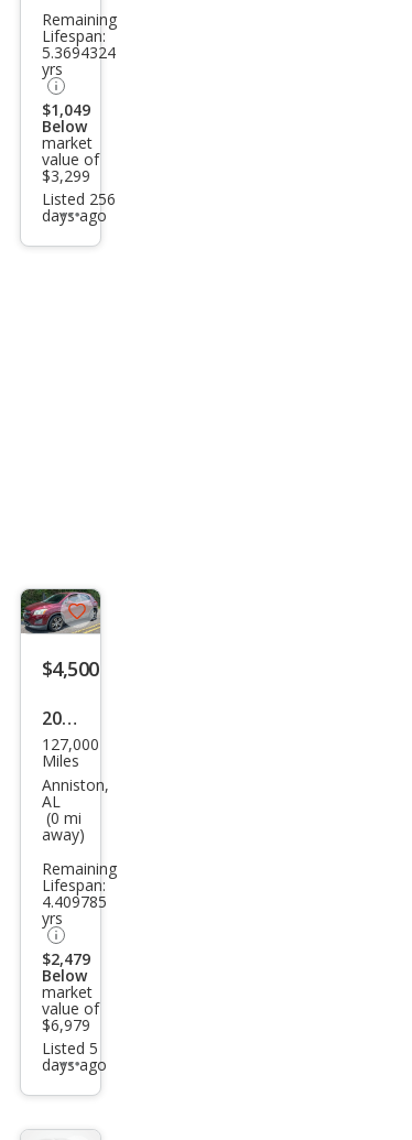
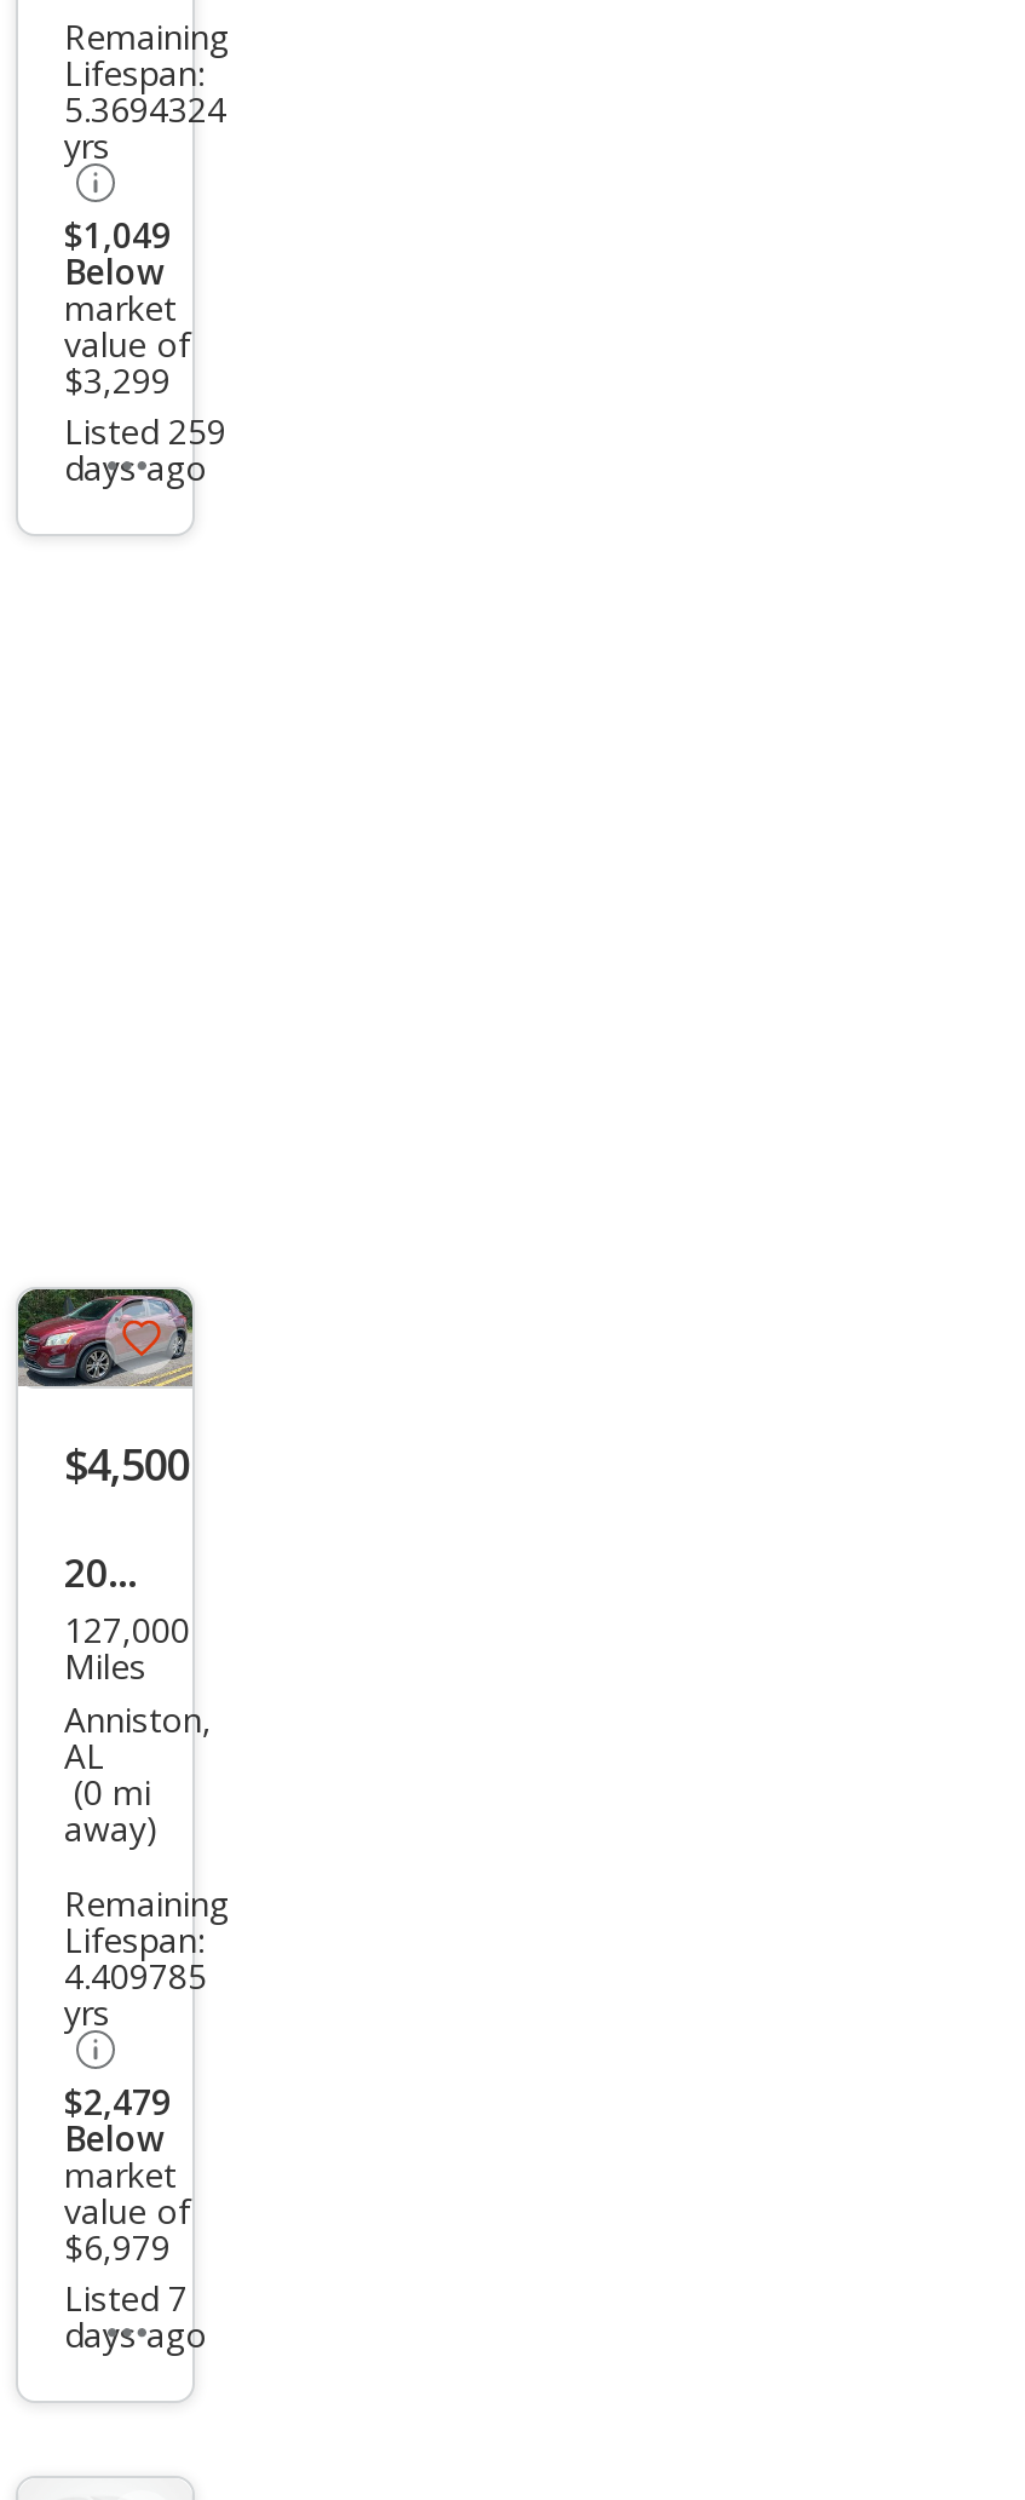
[42,189,116,210] Listed 256 -> [64,409,226,455] Listed 259
[42,1038,98,1059] Listed 5 -> [64,2275,188,2321] Listed 7

